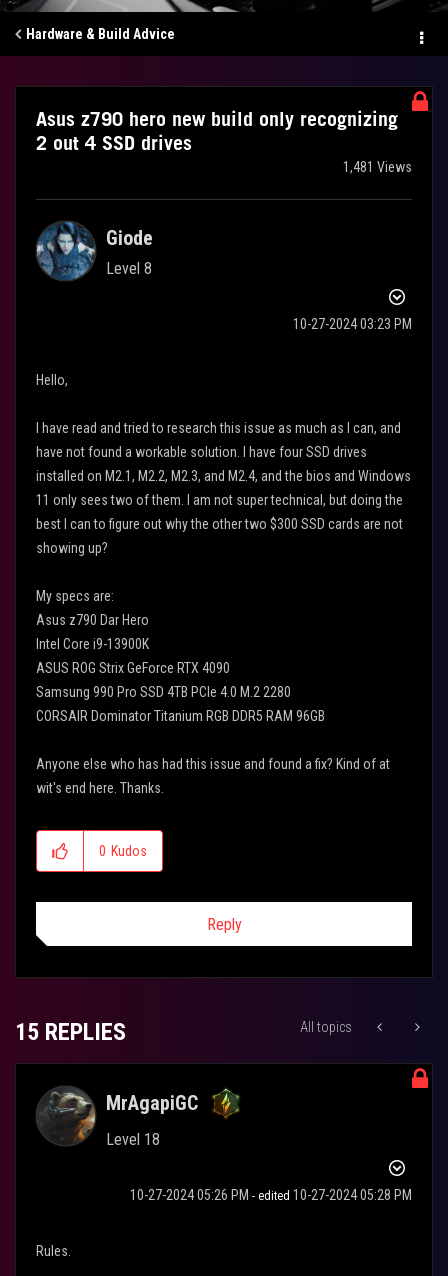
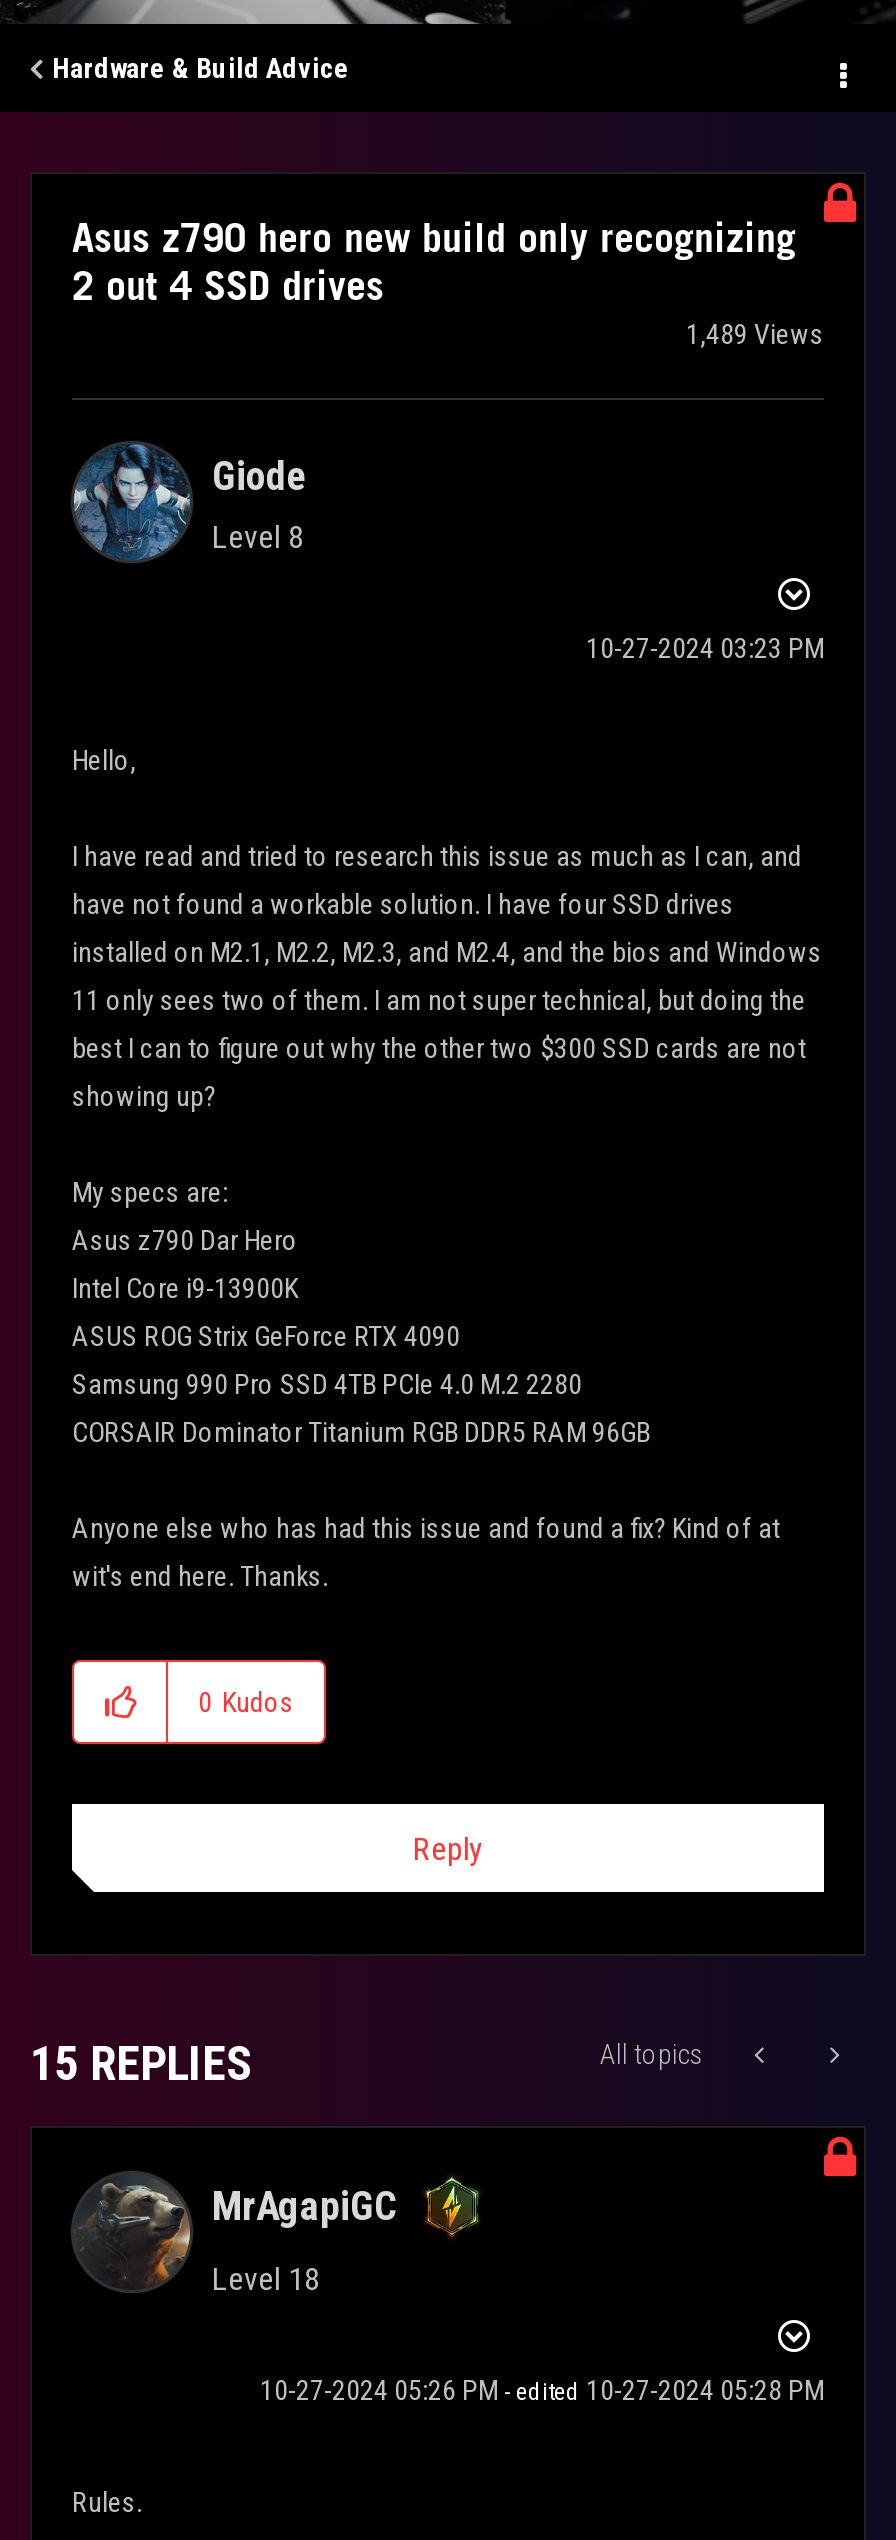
[343,159,412,175] 1,481 Views -> [686,318,824,350] 1,489 Views

